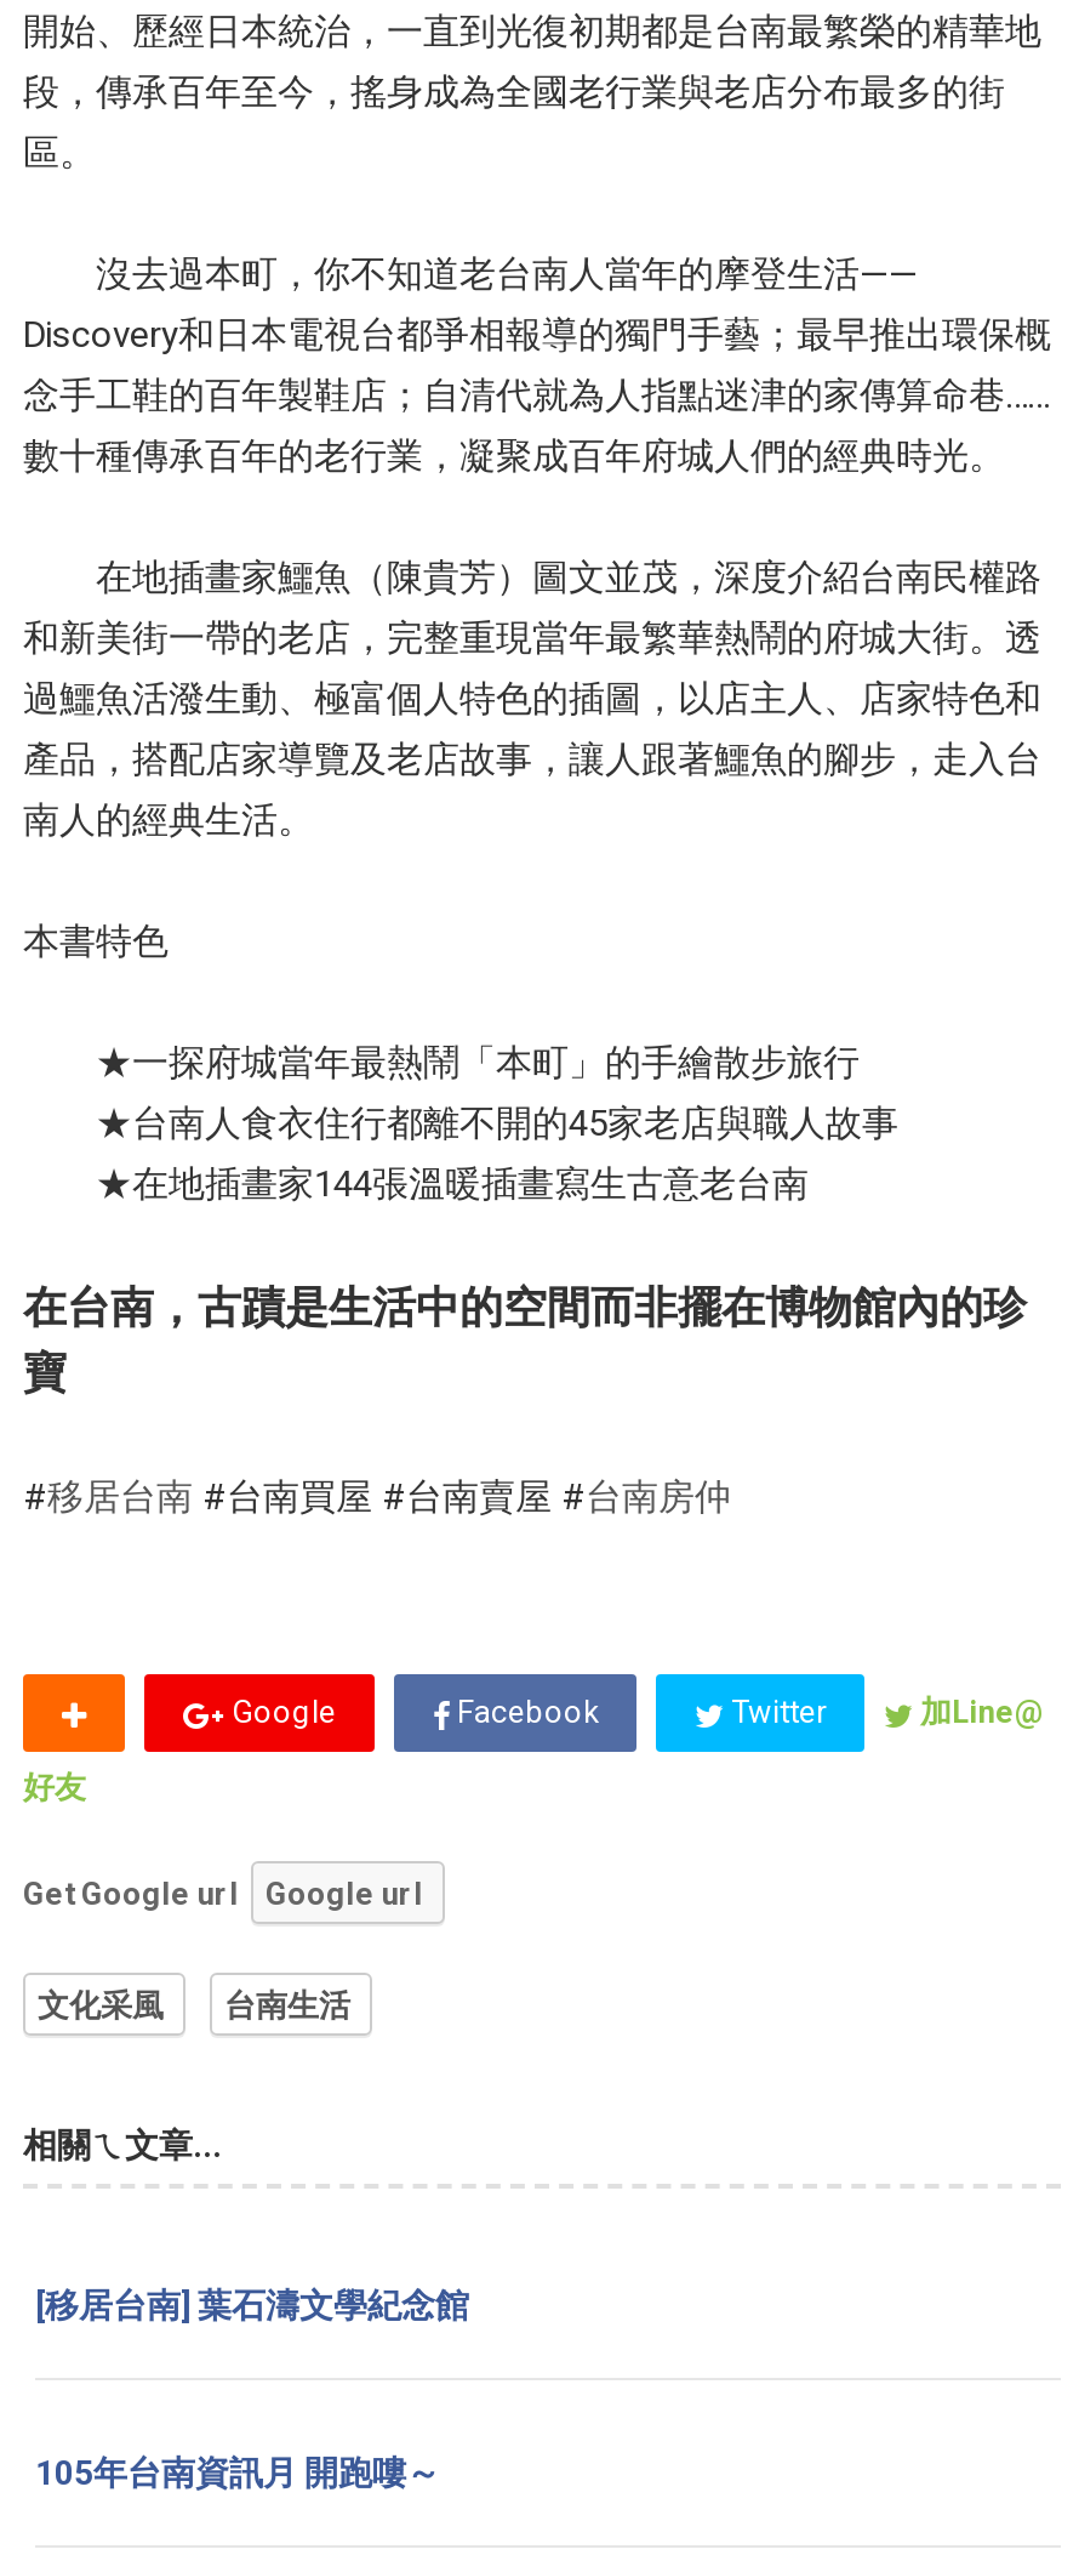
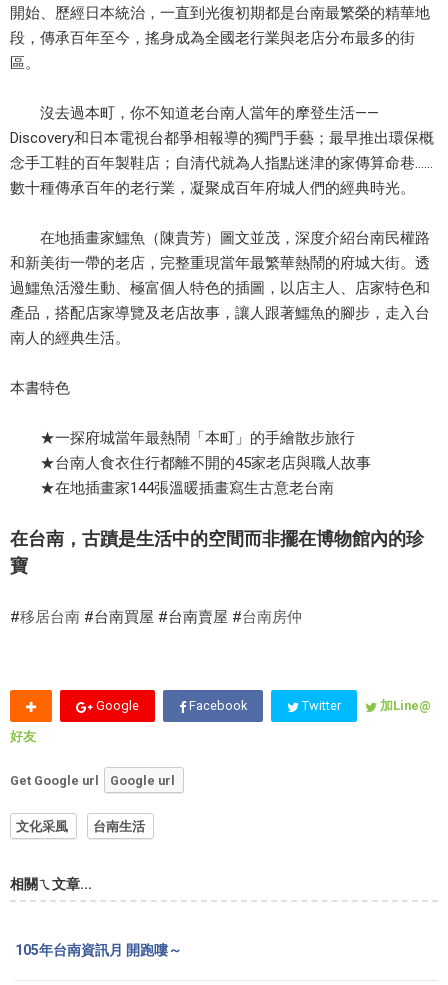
[35,2287,469,2325] [移居台南] 葉石濤文學紀念館 -> none

